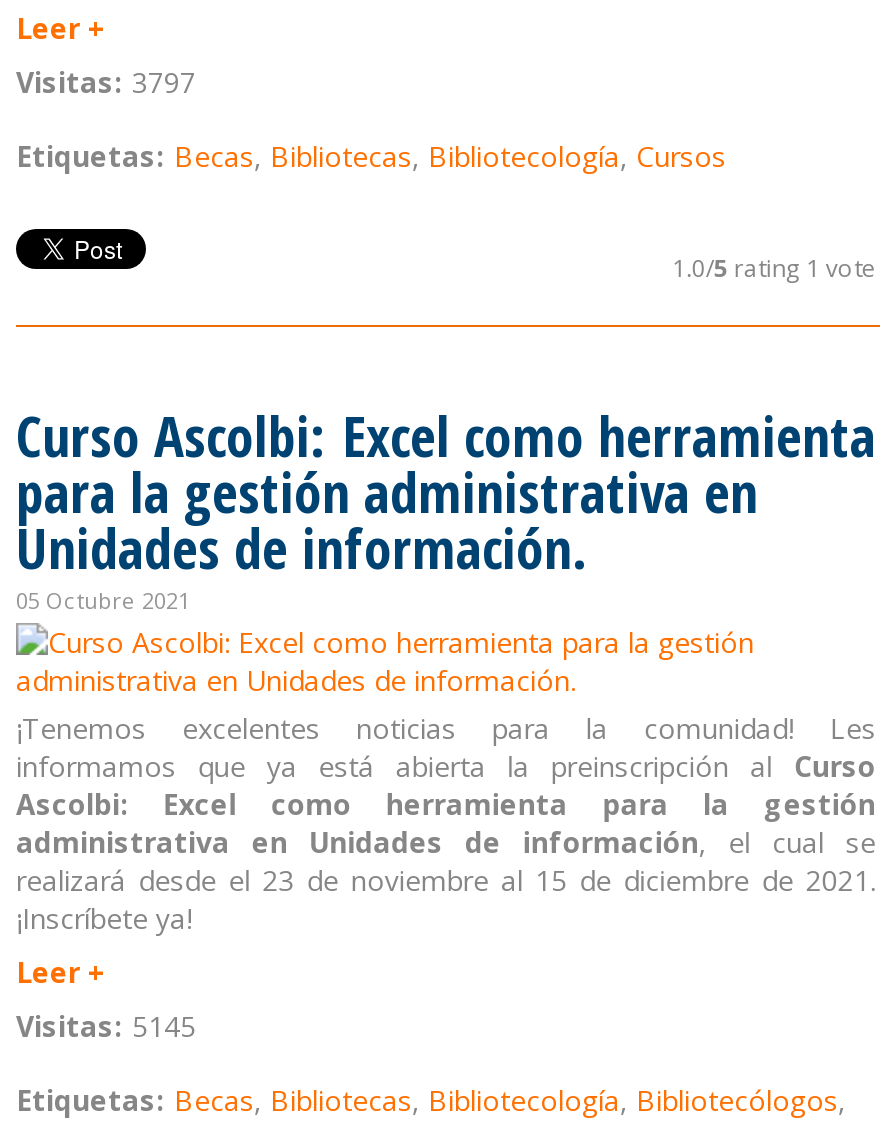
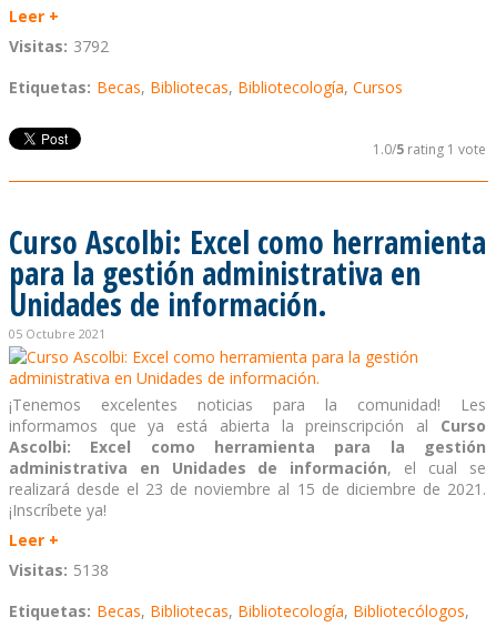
[16,64,196,102] Visitas: 3797 -> [9,36,109,57] Visitas: 3792
[16,1007,196,1045] Visitas: 5145 -> [9,559,109,580] Visitas: 5138

